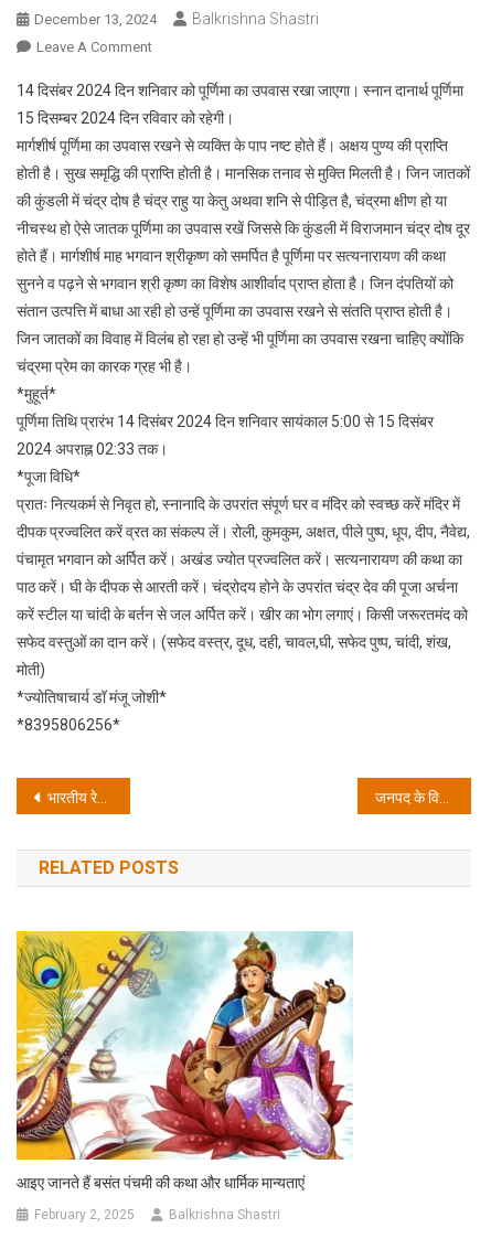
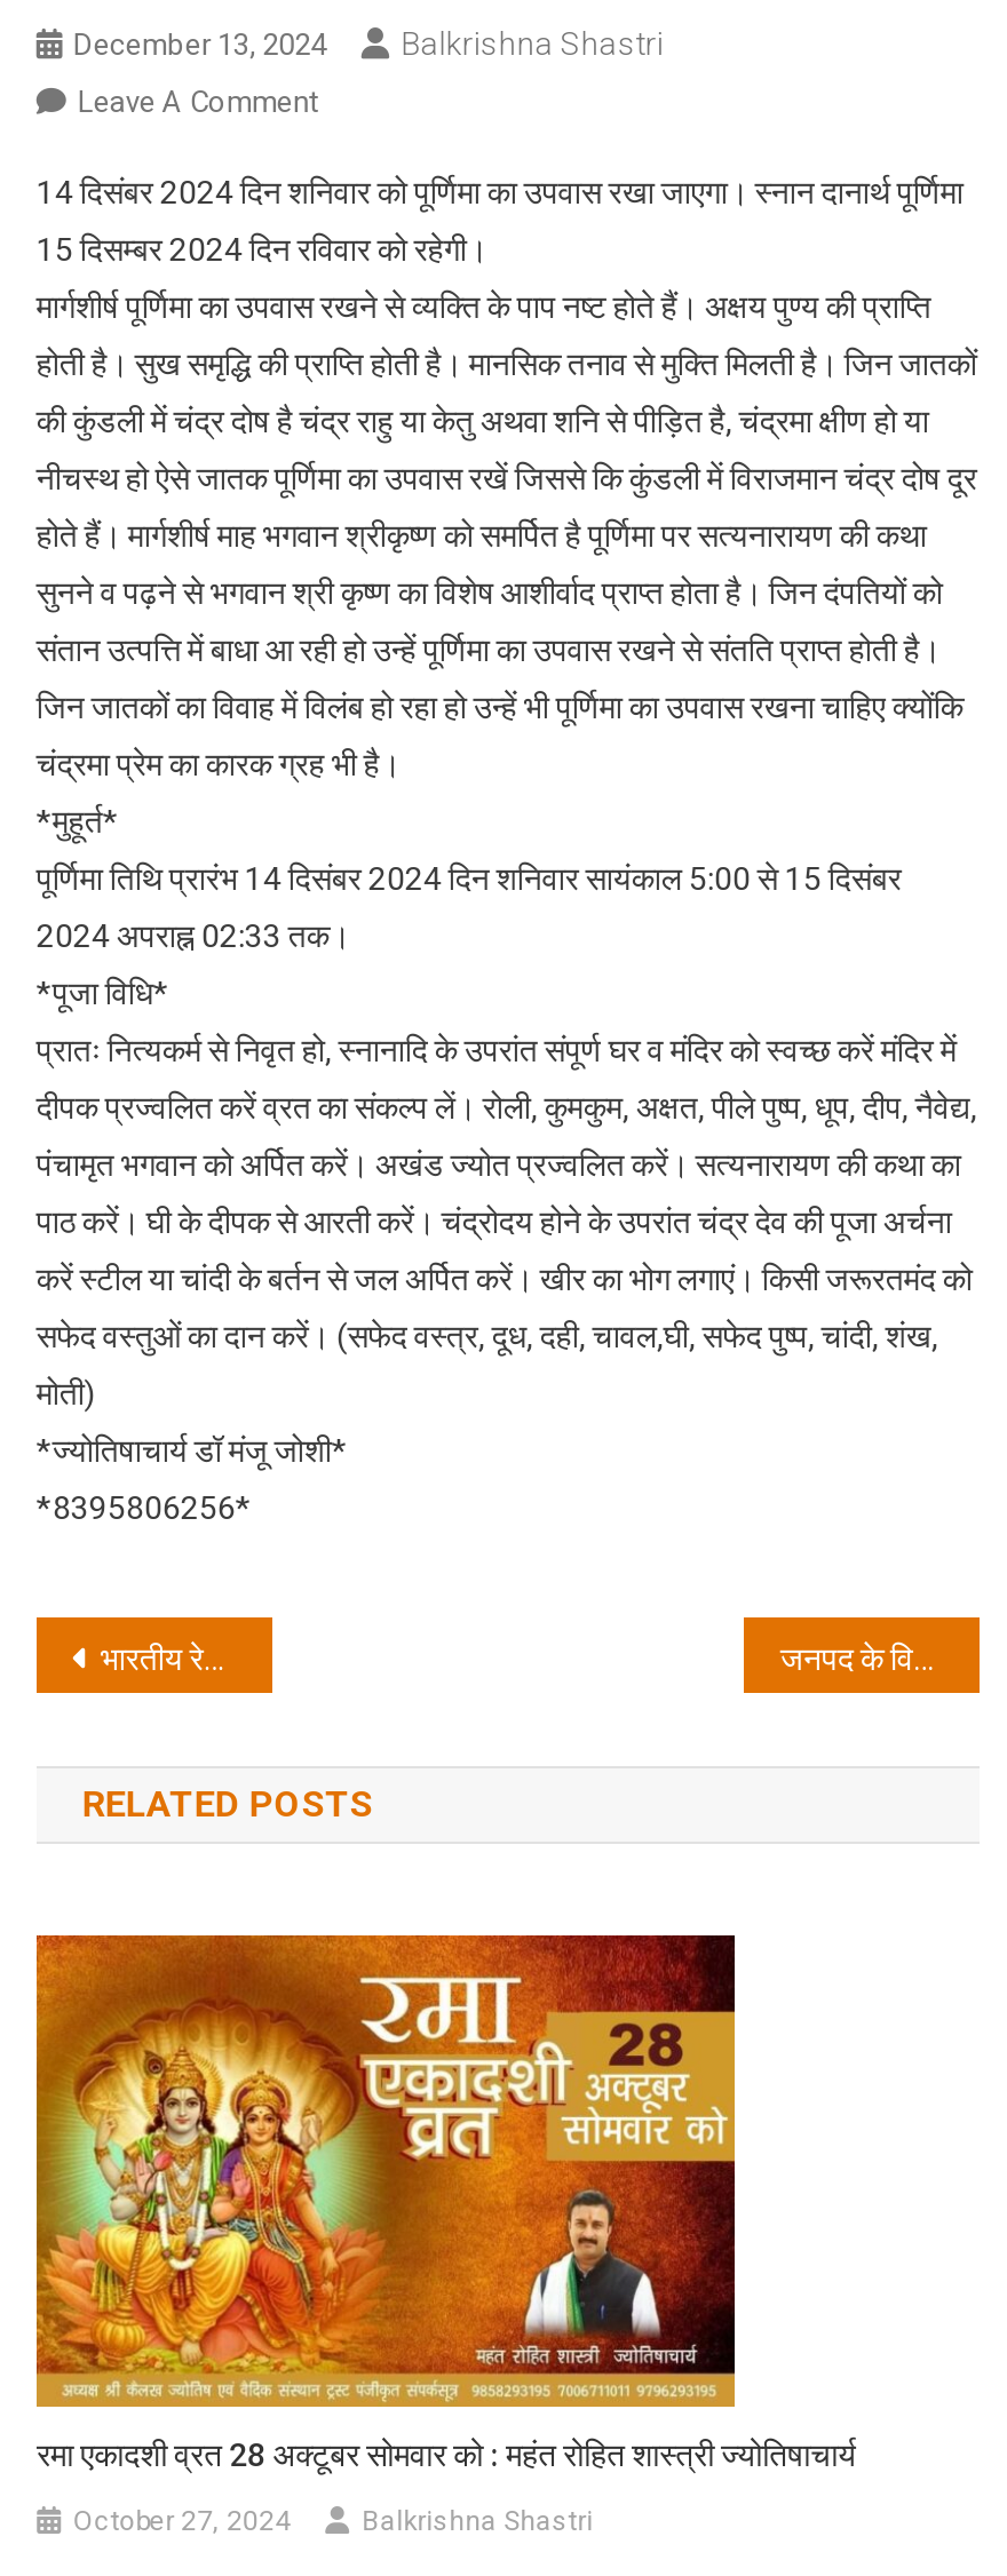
[15,931,353,1192] [image] | आइए जानते हैं बसंत पंचमी की कथा और धार्मिक मान्यताएं -> [34,1932,856,2473] [image] | रमा एकादशी व्रत 28 अक्टूबर सोमवार को : महंत रोहित शास्त्री ज्योतिषाचार्य
[34,1207,135,1223] February 2, 2025 -> [73,2505,291,2537] October 27, 2024

